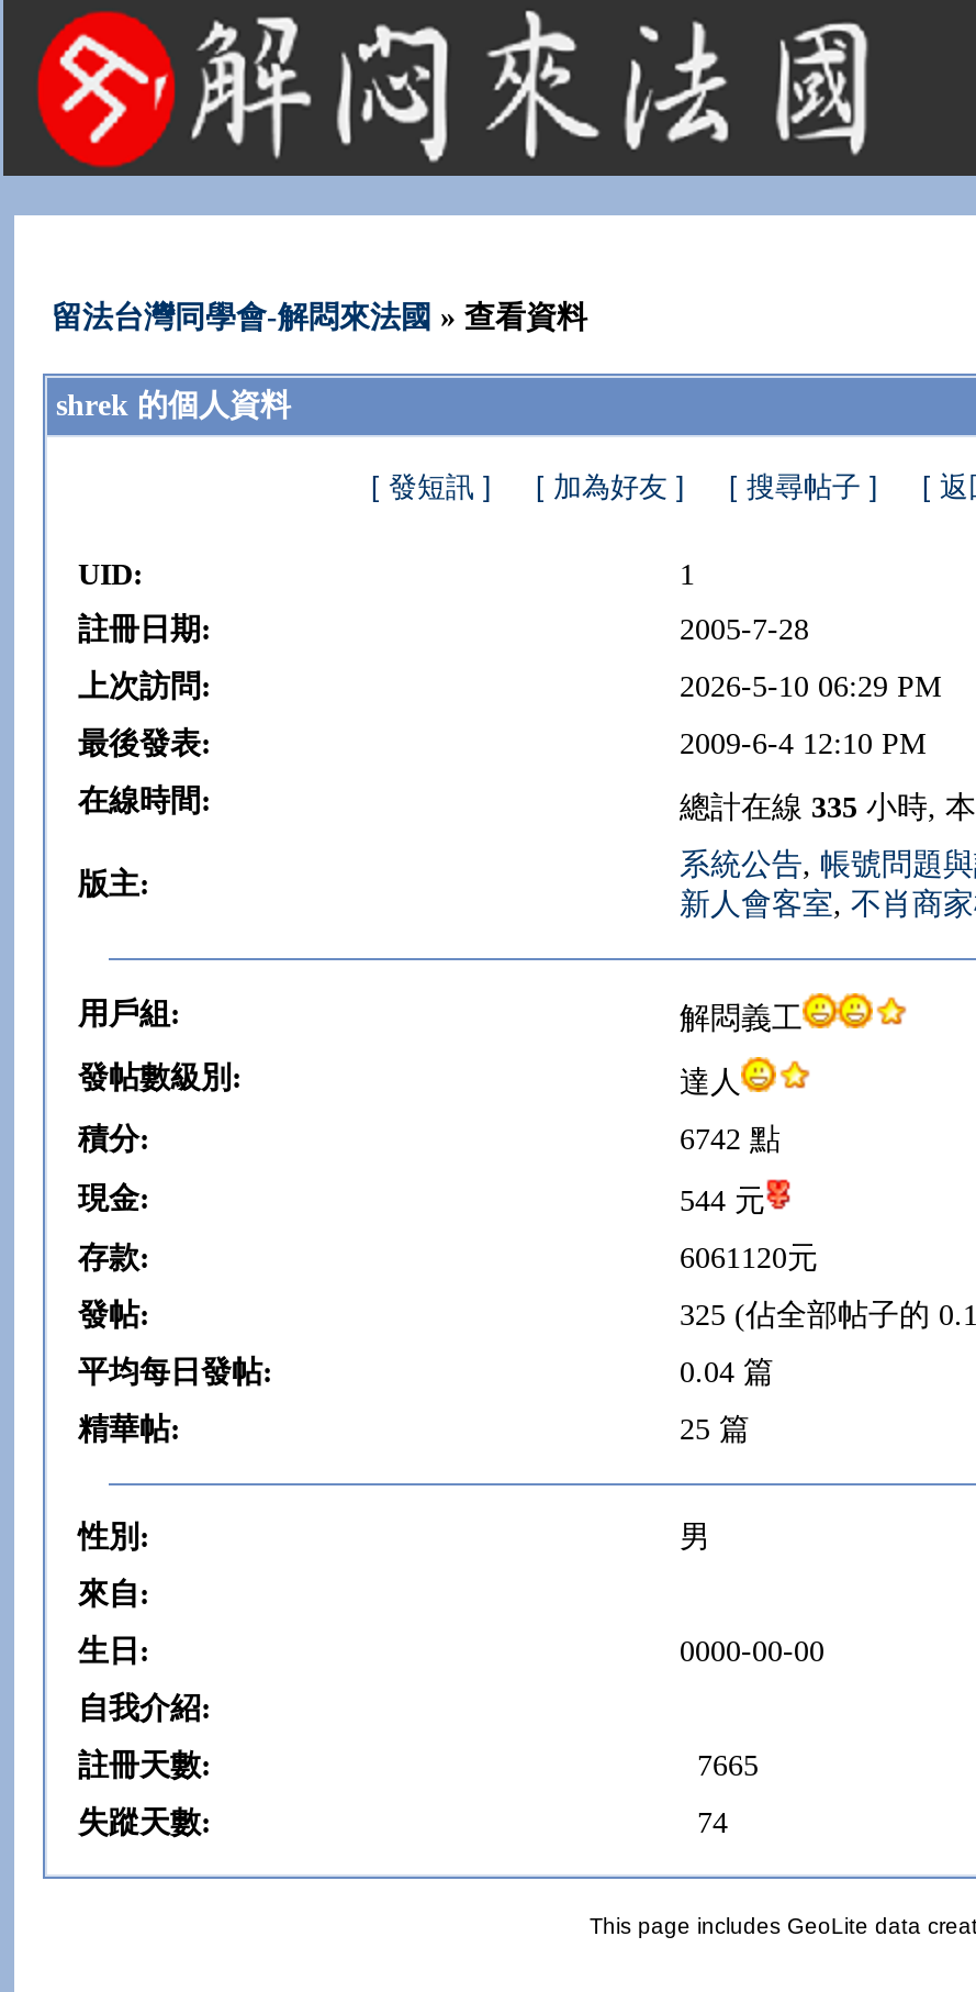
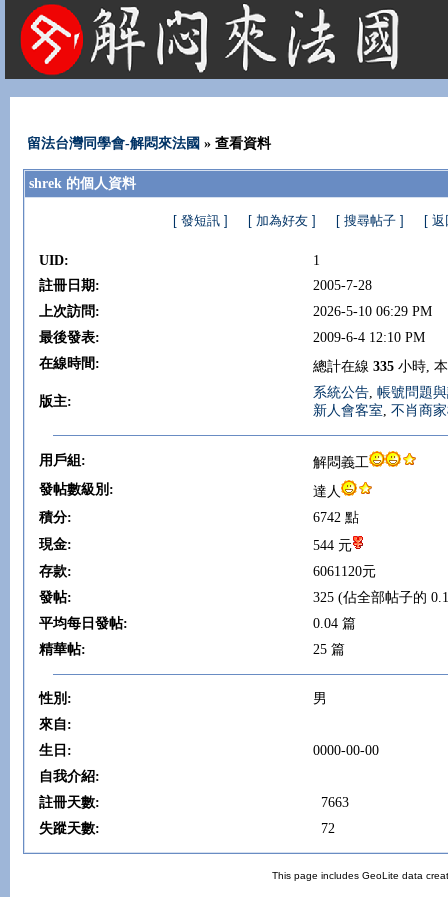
[680,1749,759,1782] 7665 -> [313,795,349,810] 7663
[680,1806,728,1839] 74 -> [313,821,335,836] 72

